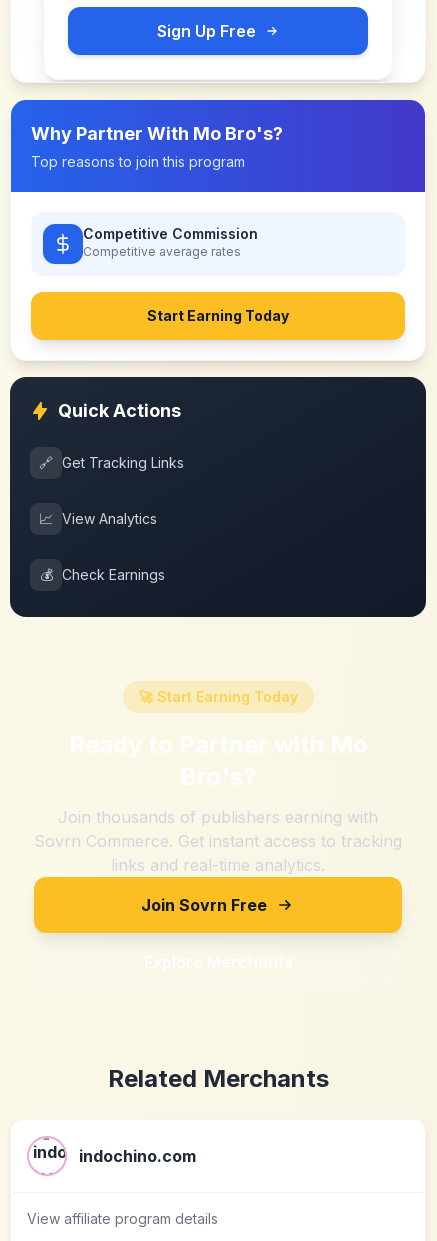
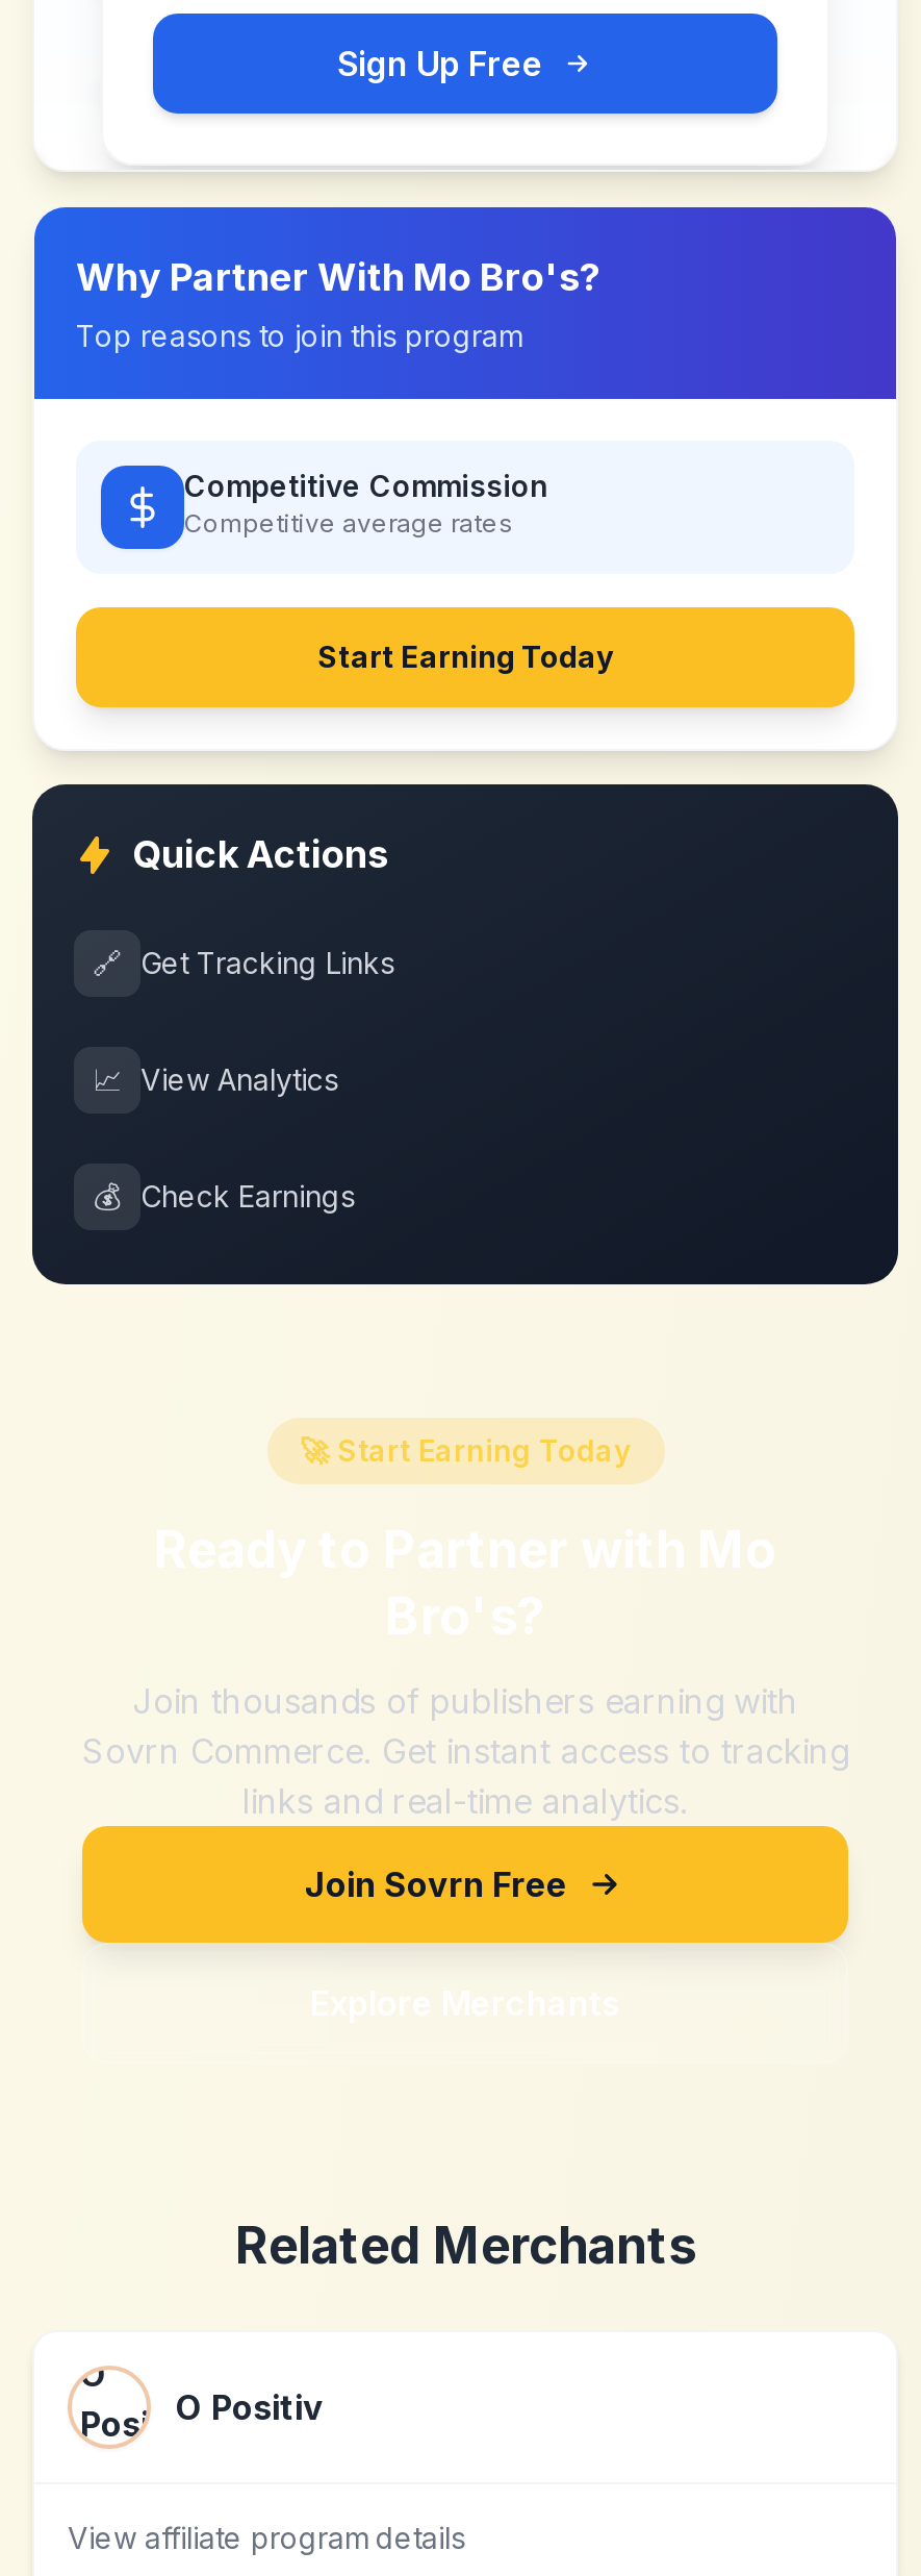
[27,1137,196,1176] [image] | indochino.com -> [68,2368,324,2449] [image] | O Positiv

